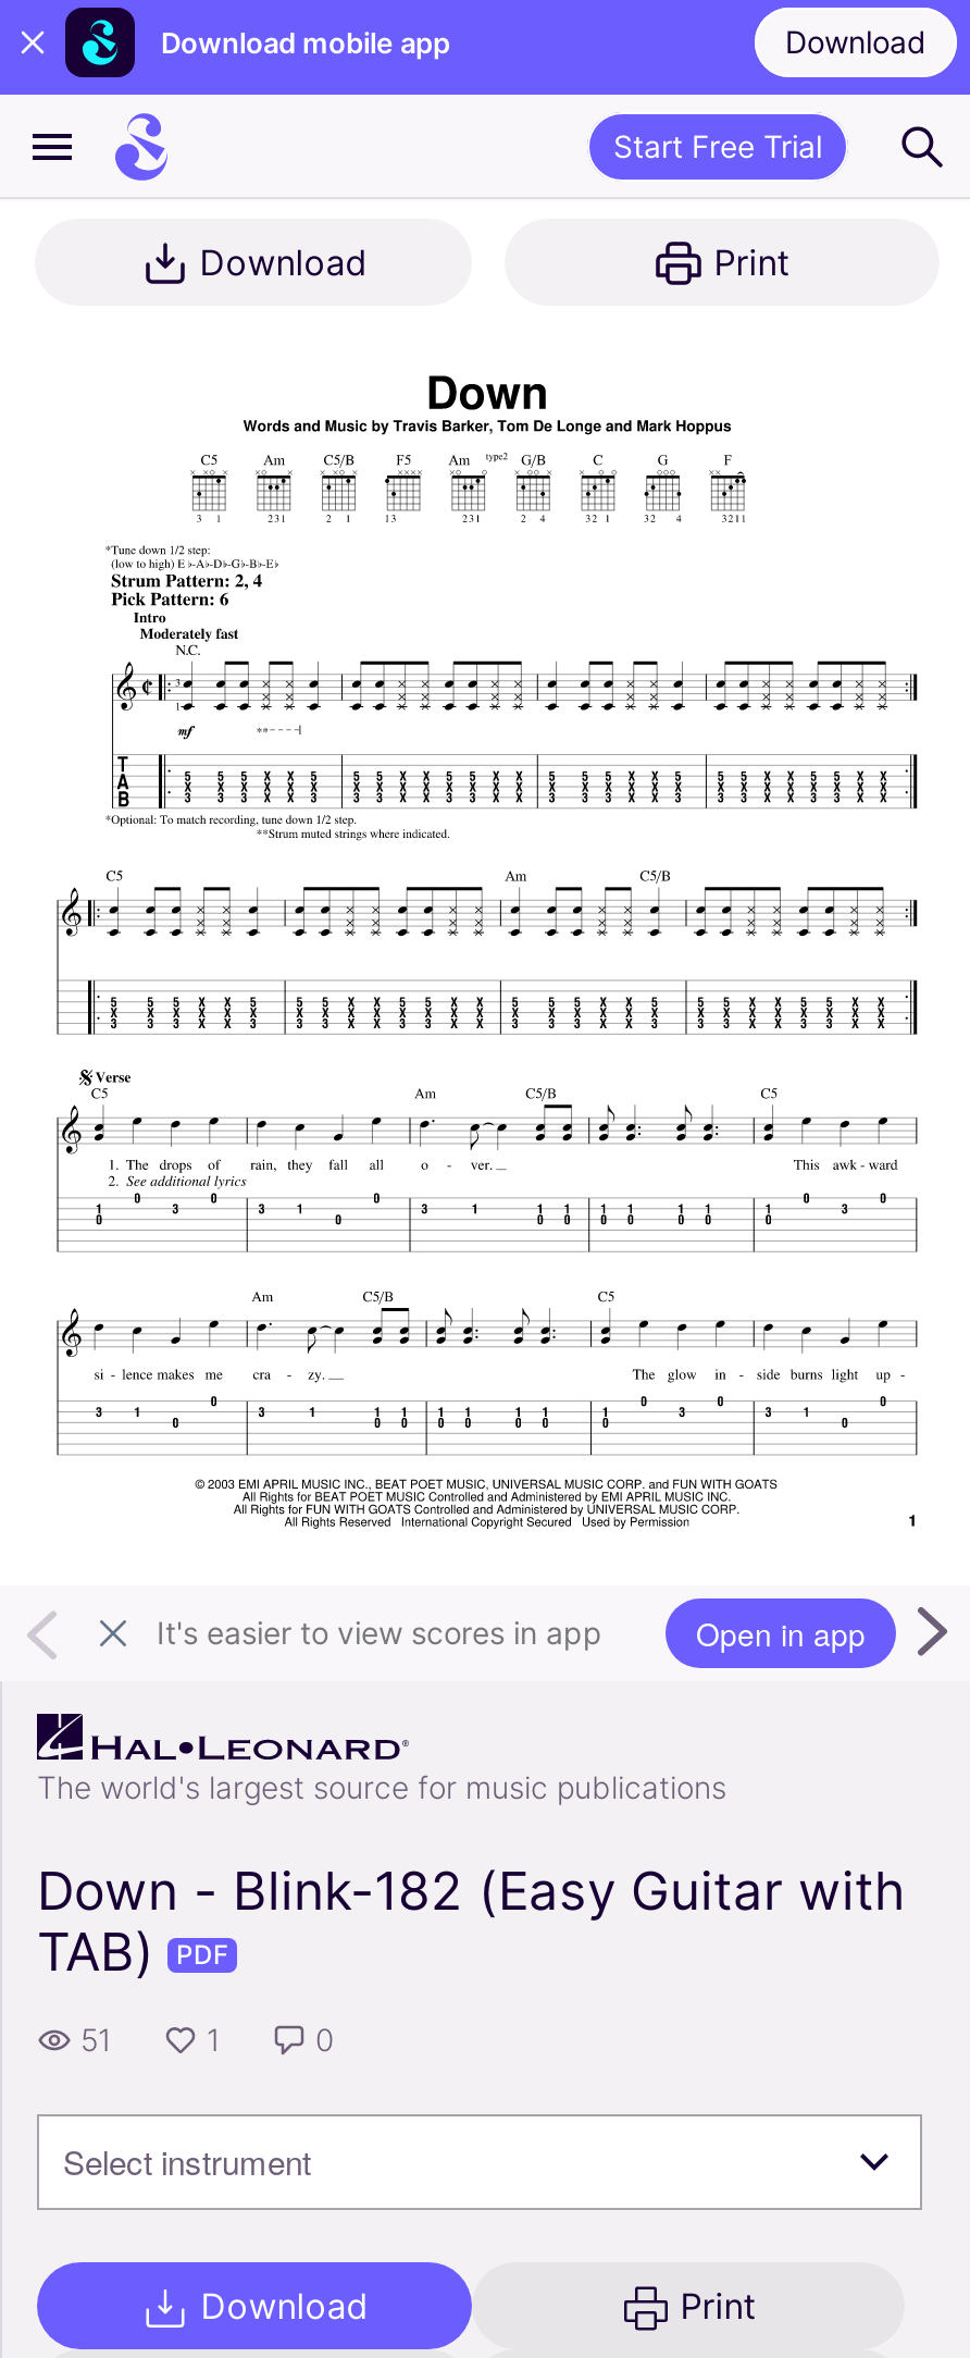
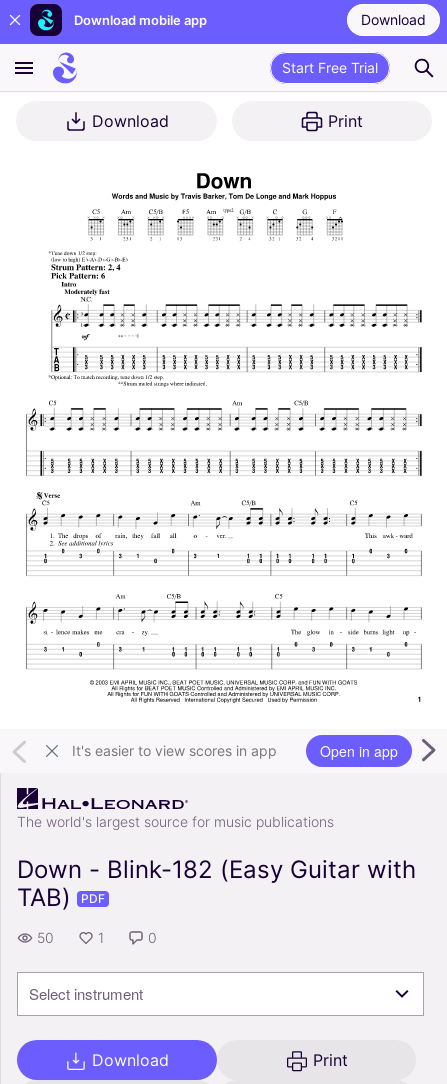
[80,2021,111,2058] 51 -> [37,929,54,946] 50

